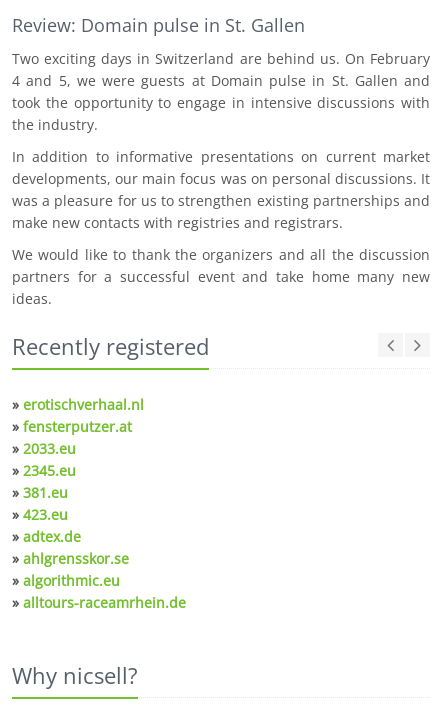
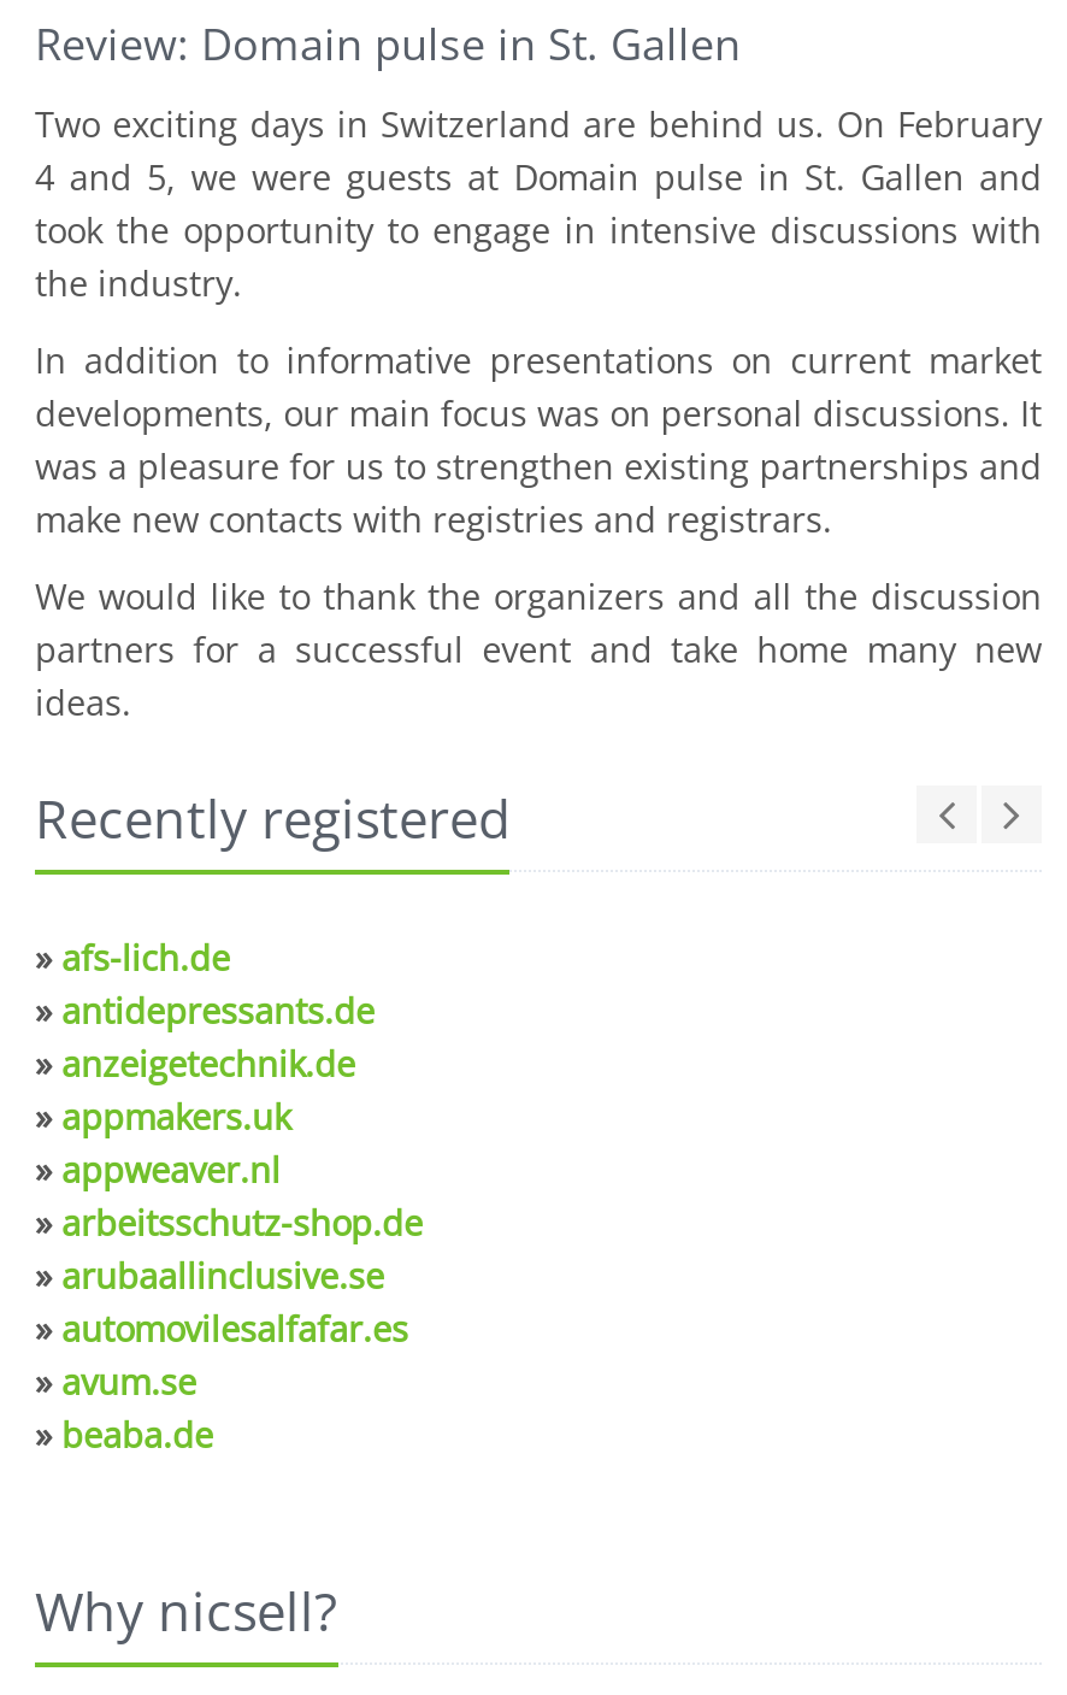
[12,395,186,612] » erotischverhaal.nl | » fensterputzer.at | » 2033.eu | » 2345.eu | » 381.eu | » 423.eu | » adtex.de | » ahlgrensskor.se | » algorithmic.eu | » alltours-raceamrhein.de -> [35,935,423,1458] » afs-lich.de | » antidepressants.de | » anzeigetechnik.de | » appmakers.uk | » appweaver.nl | » arbeitsschutz-shop.de | » arubaallinclusive.se | » automovilesalfafar.es | » avum.se | » beaba.de

